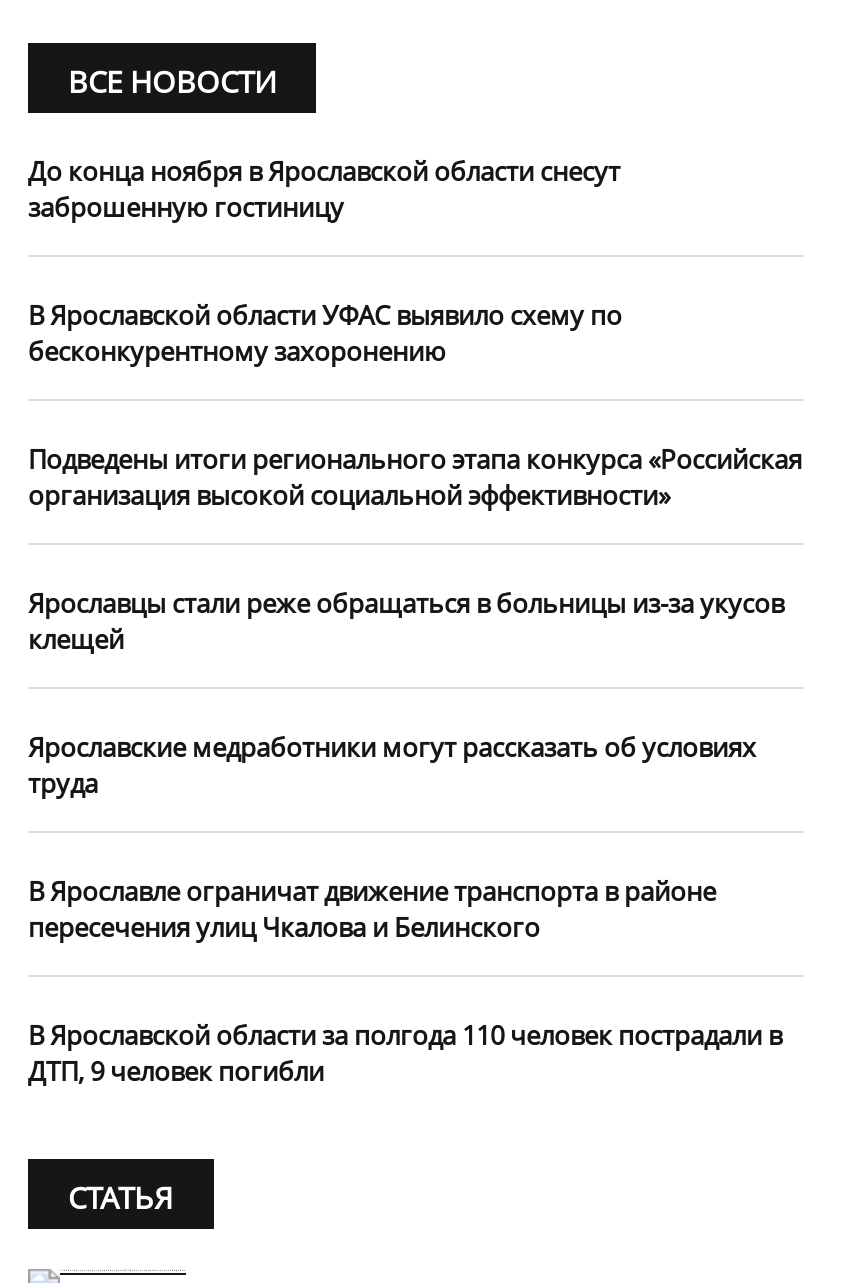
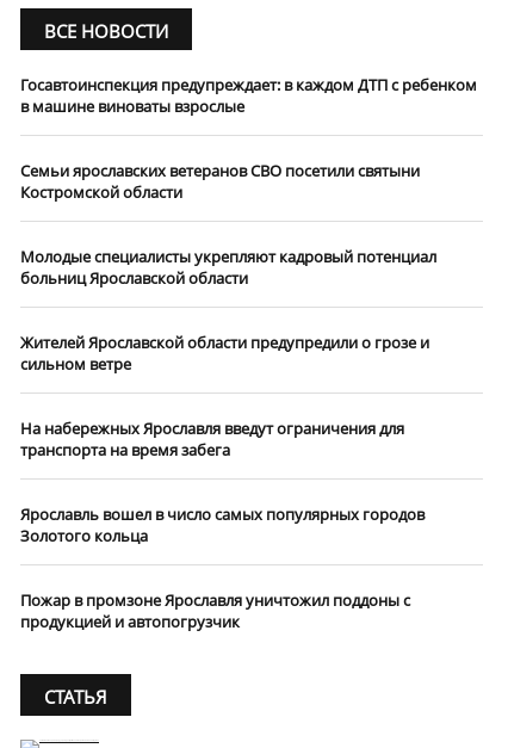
[28,153,620,225] До конца ноября в Ярославской области снесут | заброшенную гостиницу -> [20,74,477,117] Госавтоинспекция предупреждает: в каждом ДТП с ребенком | в машине виноваты взрослые
[28,297,622,369] В Ярославской области УФАС выявило схему по | бесконкурентному захоронению -> [20,160,420,203] Семьи ярославских ветеранов СВО посетили святыни | Костромской области
[28,441,802,513] Подведены итоги регионального этапа конкурса «Российская | организация высокой социальной эффективности» -> [20,246,436,289] Молодые специалисты укрепляют кадровый потенциал | больниц Ярославской области
[28,585,784,657] Ярославцы стали реже обращаться в больницы из-за укусов | клещей -> [20,332,429,375] Жителей Ярославской области предупредили о грозе и | сильном ветре
[28,729,756,801] Ярославские медработники могут рассказать об условиях | труда -> [20,418,404,460] На набережных Ярославля введут ограничения для | транспорта на время забега
[28,873,716,945] В Ярославле ограничат движение транспорта в районе | пересечения улиц Чкалова и Белинского -> [20,503,425,546] Ярославль вошел в число самых популярных городов | Золотого кольца
[28,1017,782,1089] В Ярославской области за полгода 110 человек пострадали в | ДТП, 9 человек погибли -> [20,589,410,632] Пожар в промзоне Ярославля уничтожил поддоны с | продукцией и автопогрузчик

